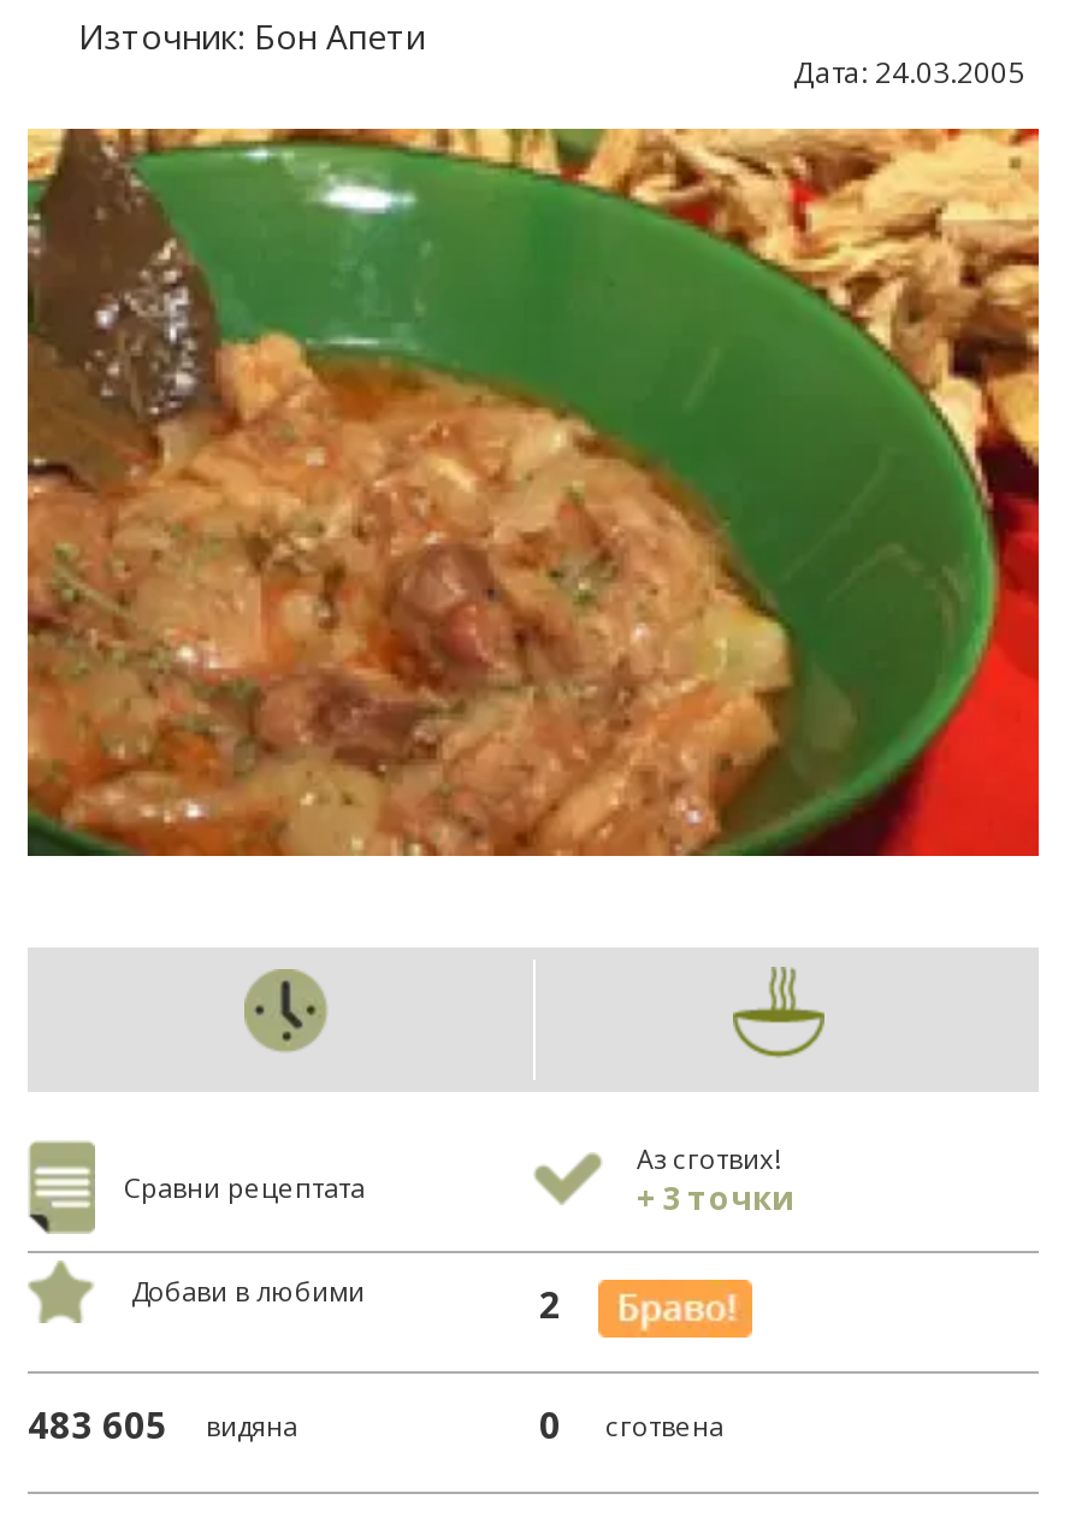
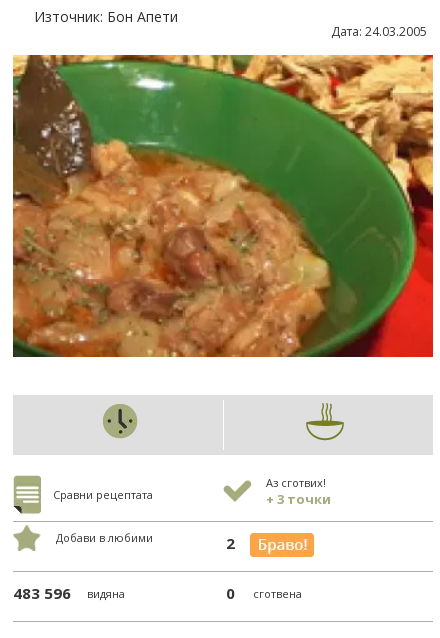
[28,1400,297,1448] 483 605 видяна -> [13,583,125,603] 483 596 видяна

